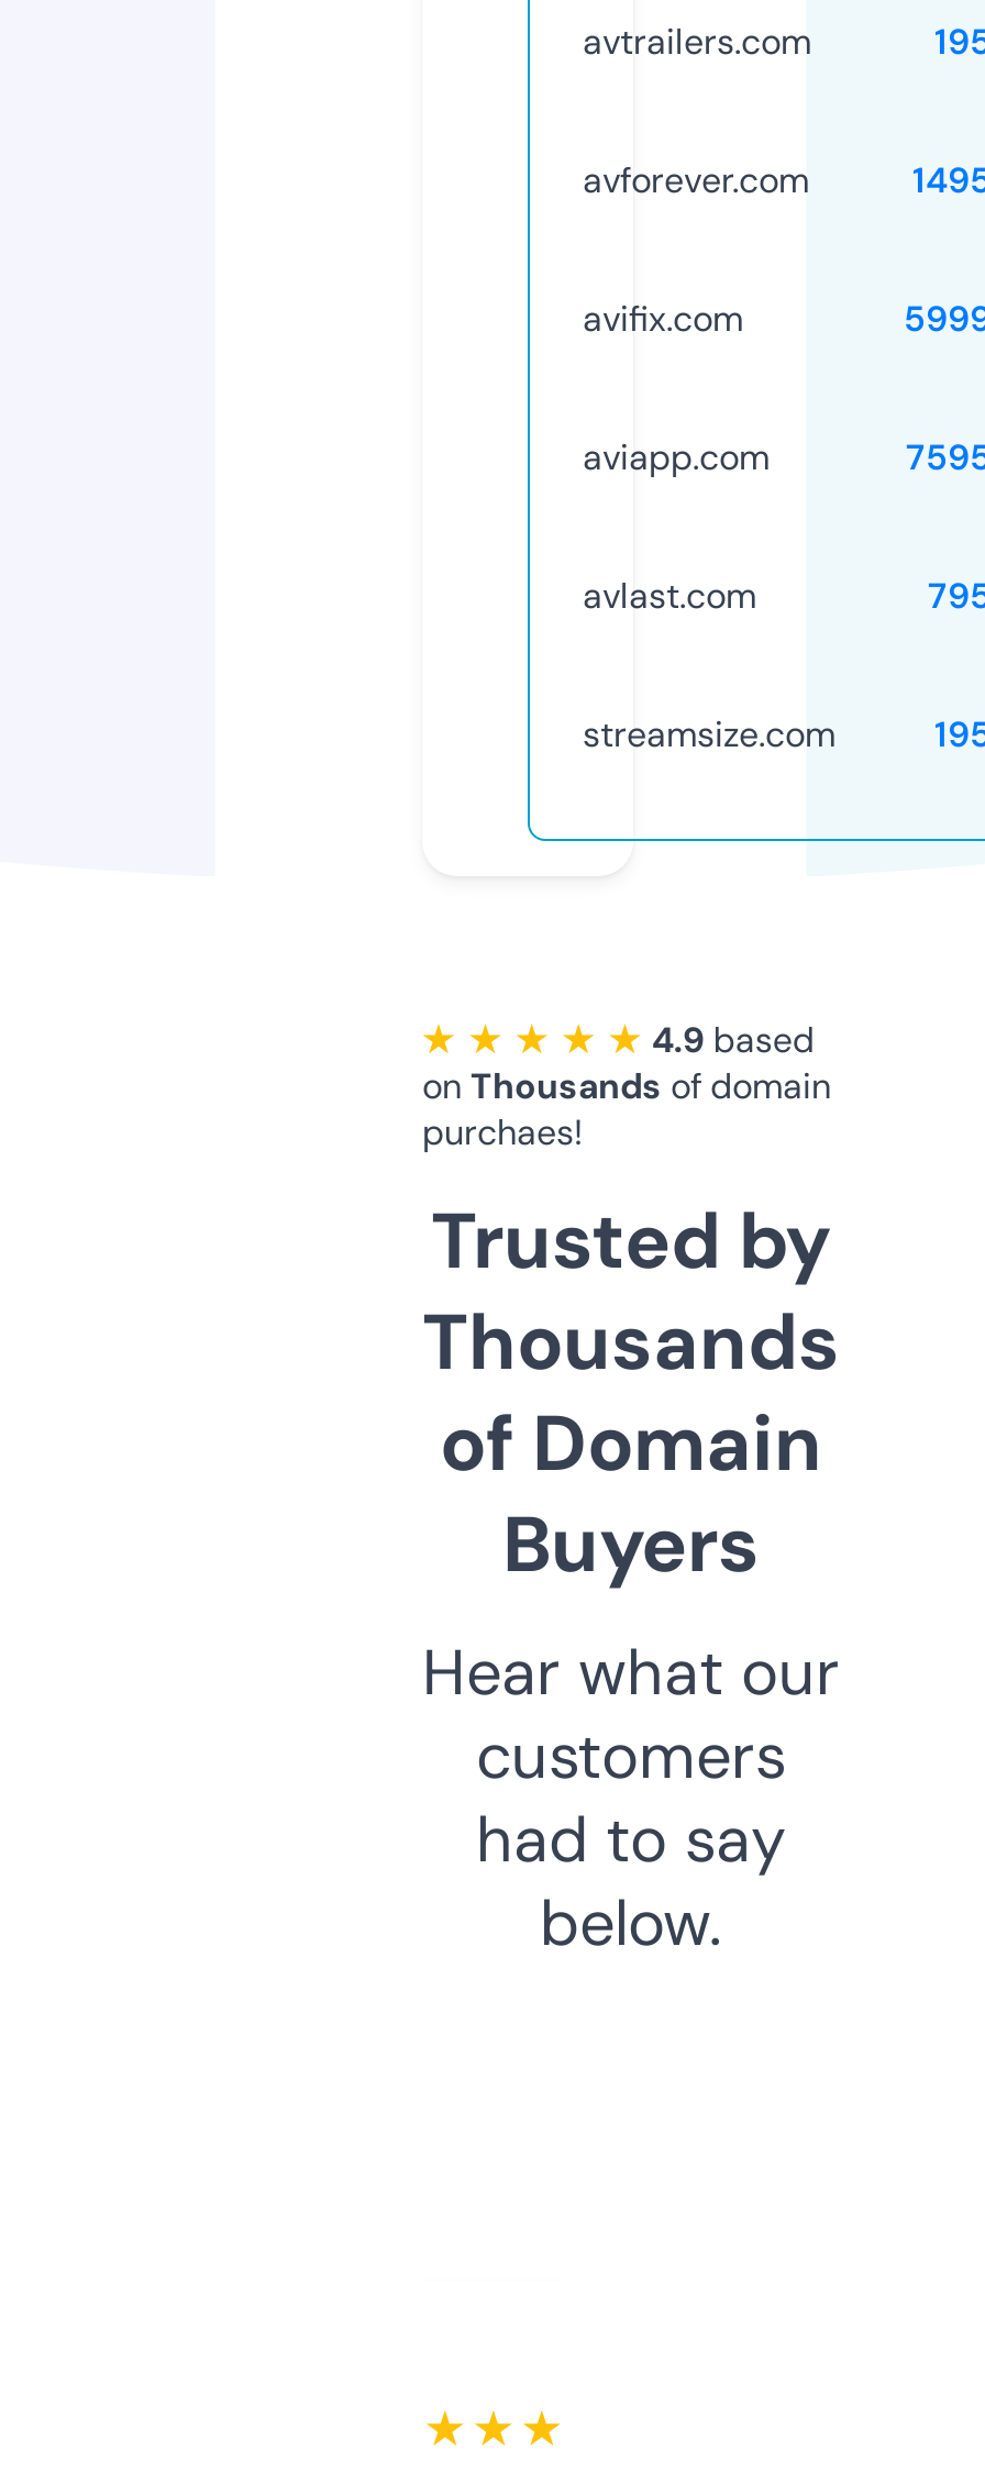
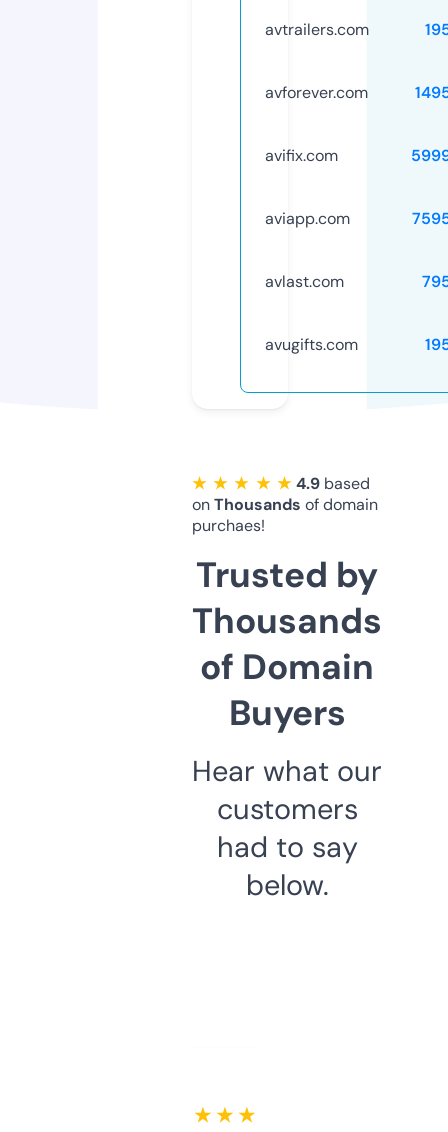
[583,711,835,757] streamsize.com -> [265,334,358,355] avugifts.com

